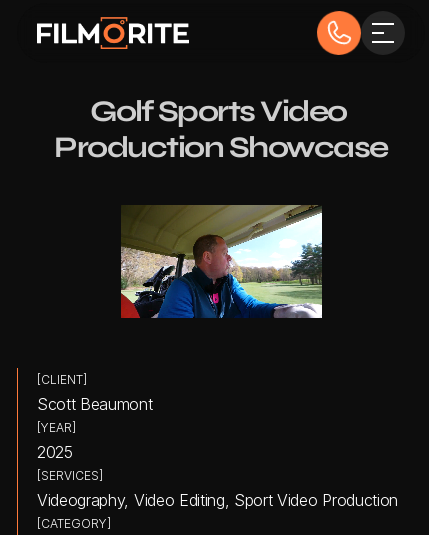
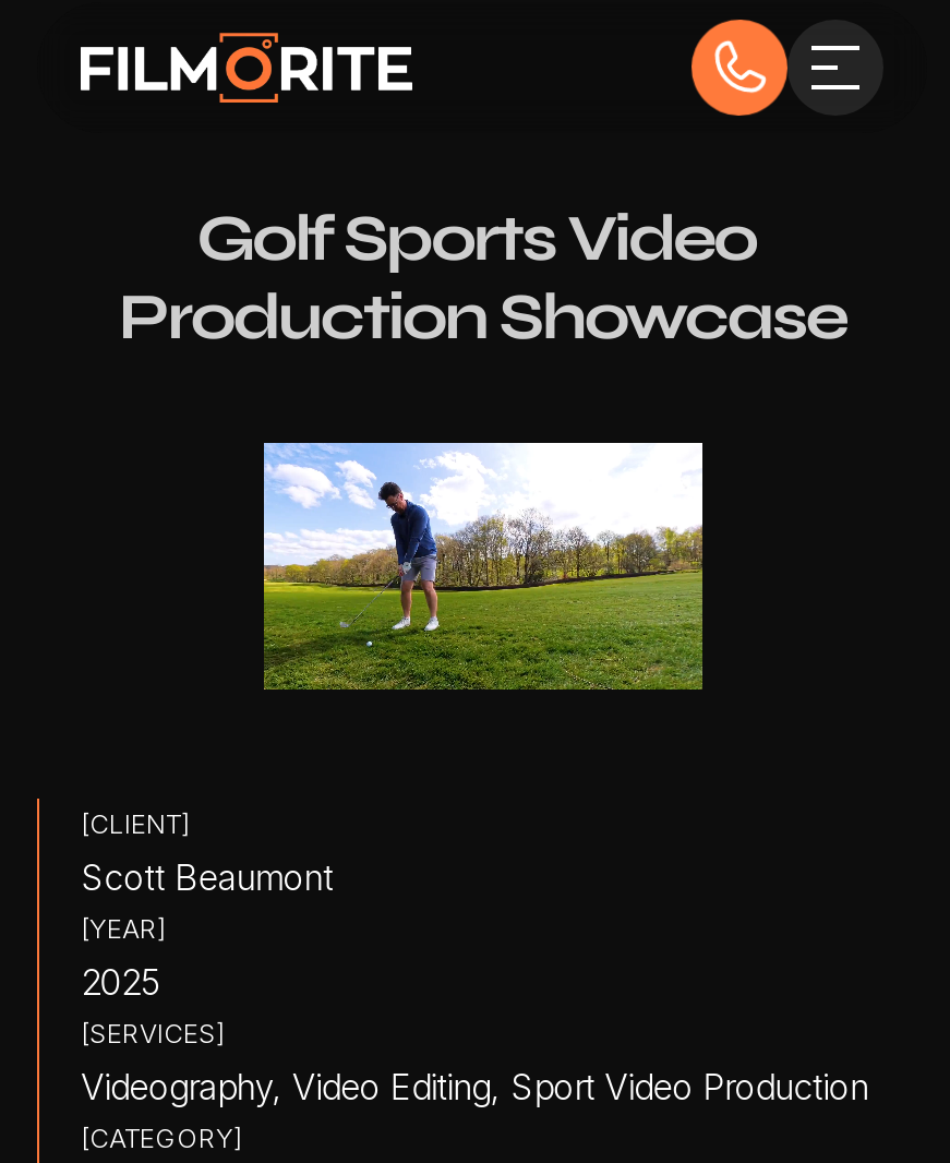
[120,205,323,319] [image] -> [262,441,705,692] [image]

